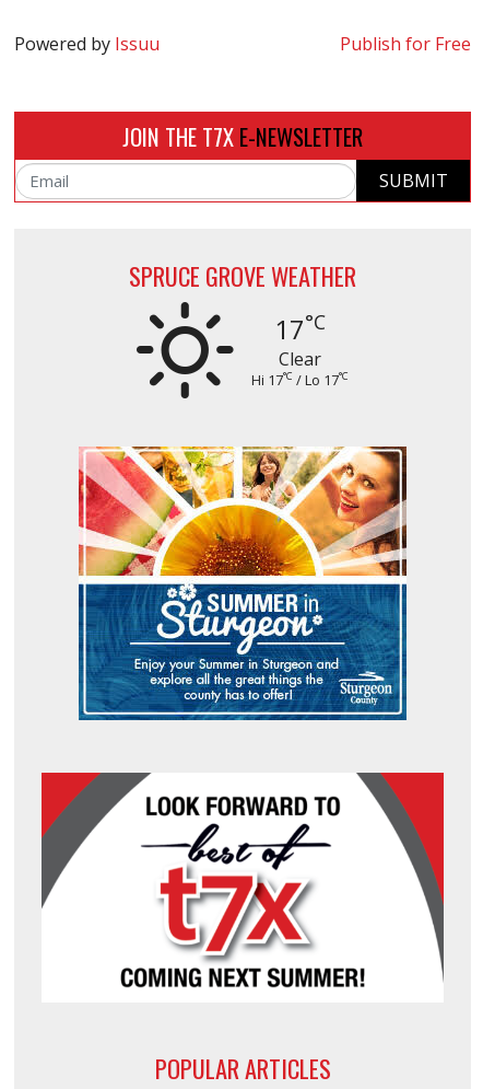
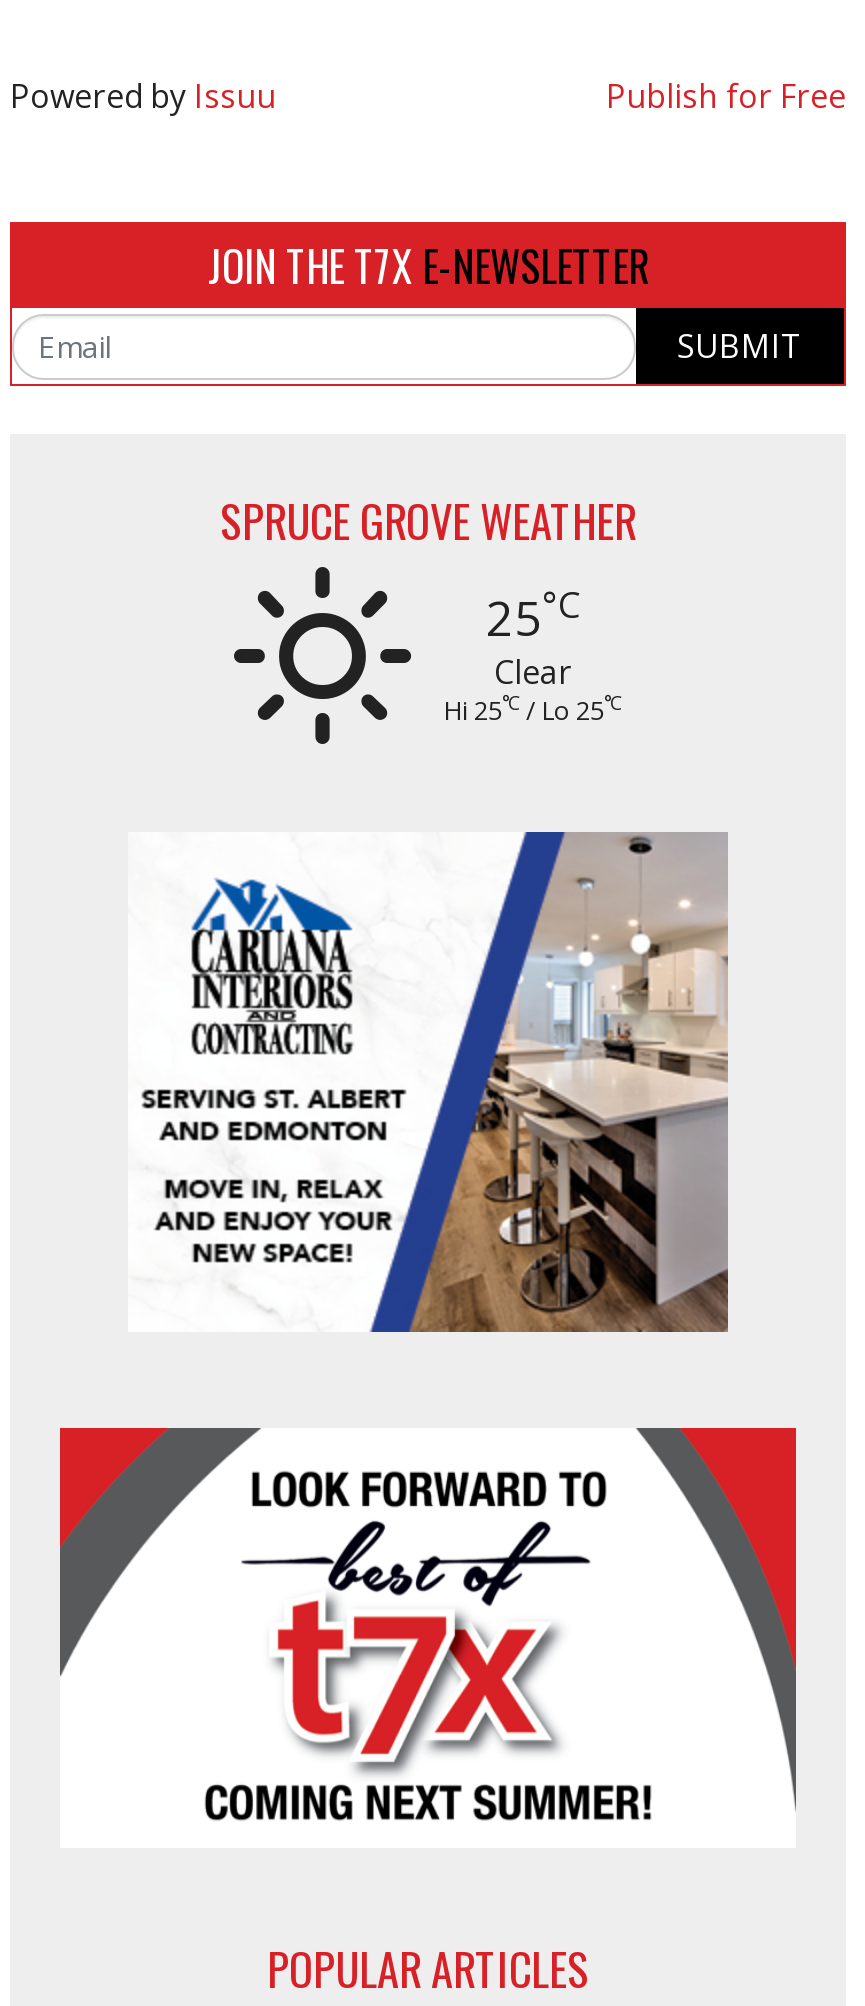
[274,308,326,347] 17°C -> [486,579,580,649] 25°C
[251,369,349,389] Hi 17°C / Lo 17°C -> [444,690,622,727] Hi 25°C / Lo 25°C
[78,445,408,721] [image] -> [128,830,730,1334] [image]

